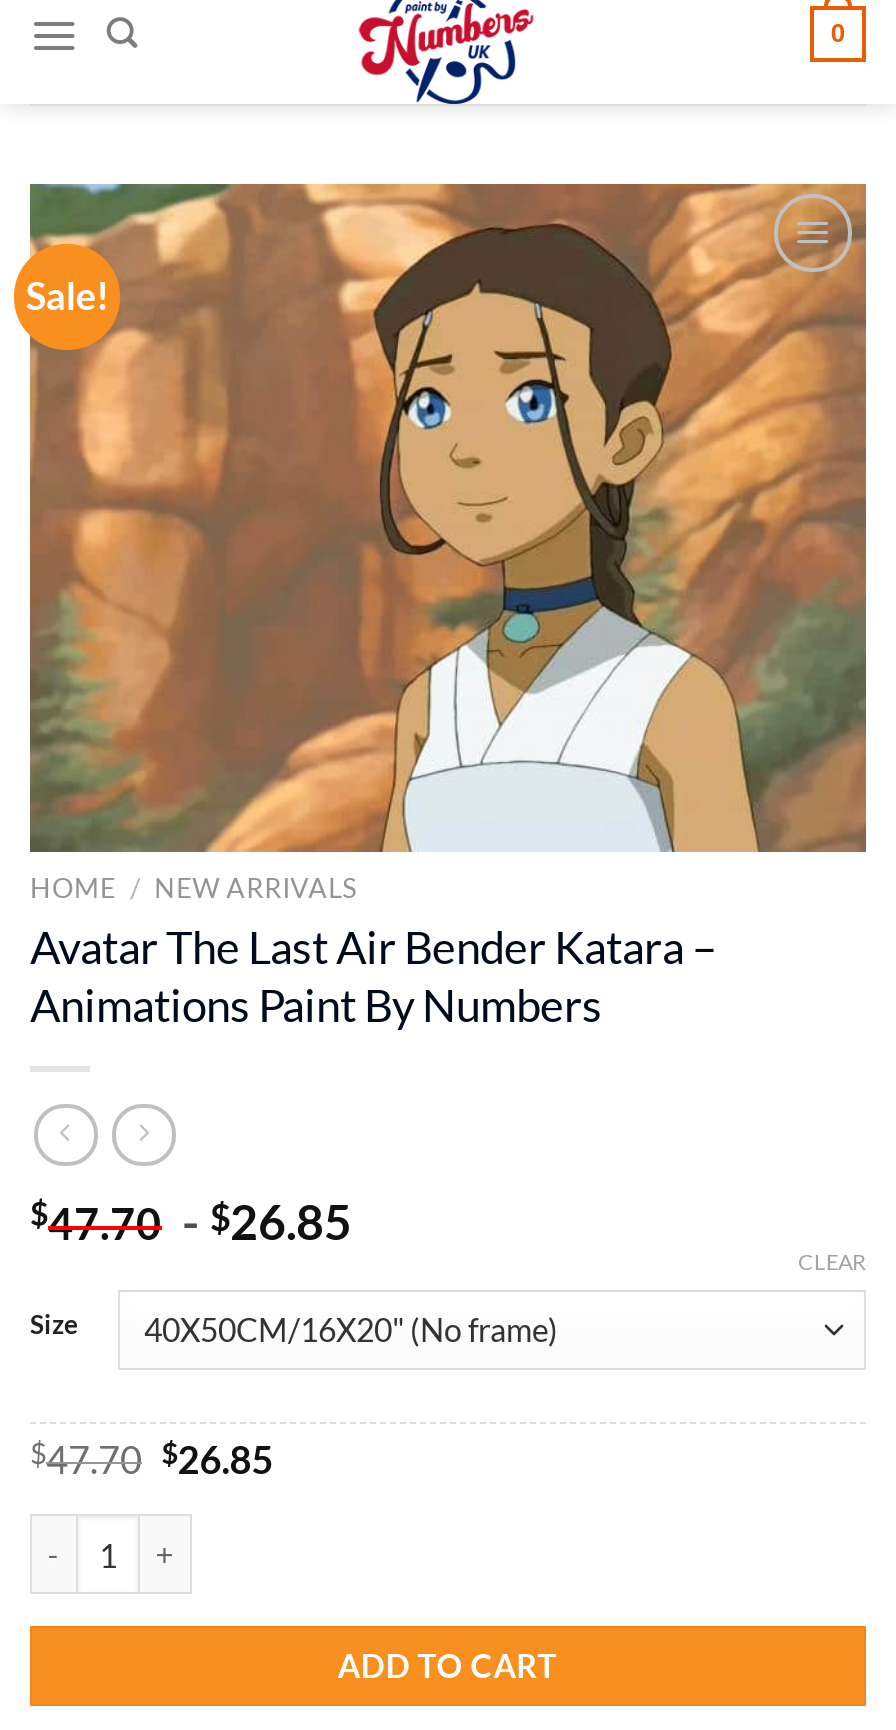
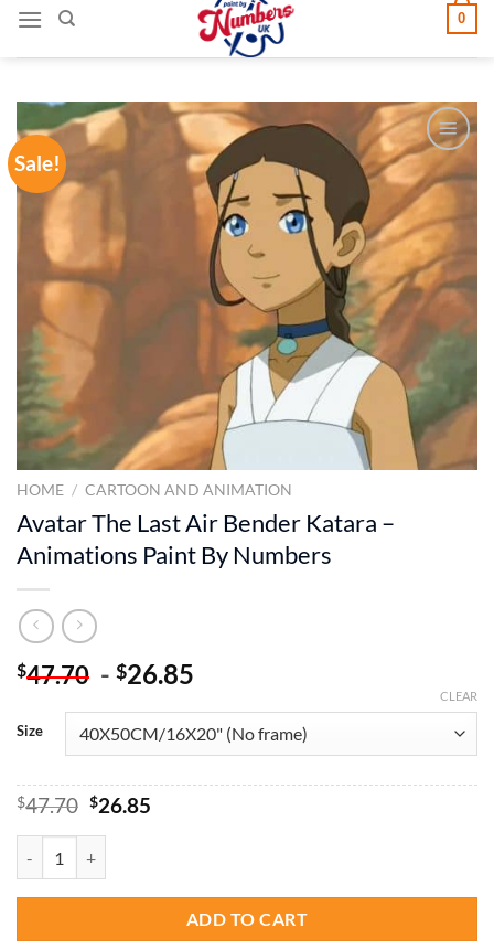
[30,871,356,903] HOME / NEW ARRIVALS -> [17,481,292,498] HOME / CARTOON AND ANIMATION

